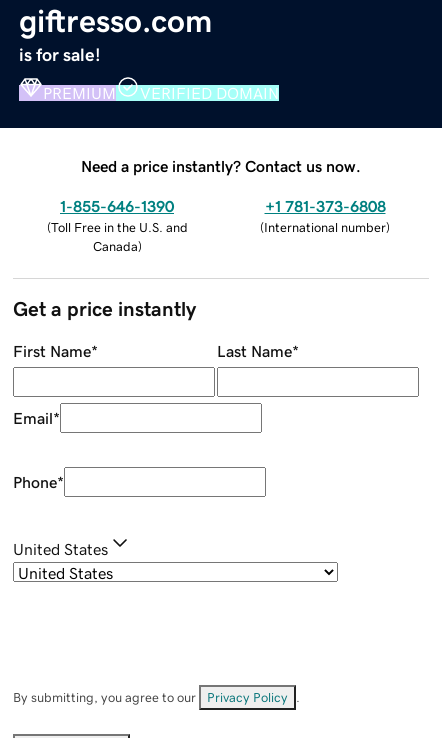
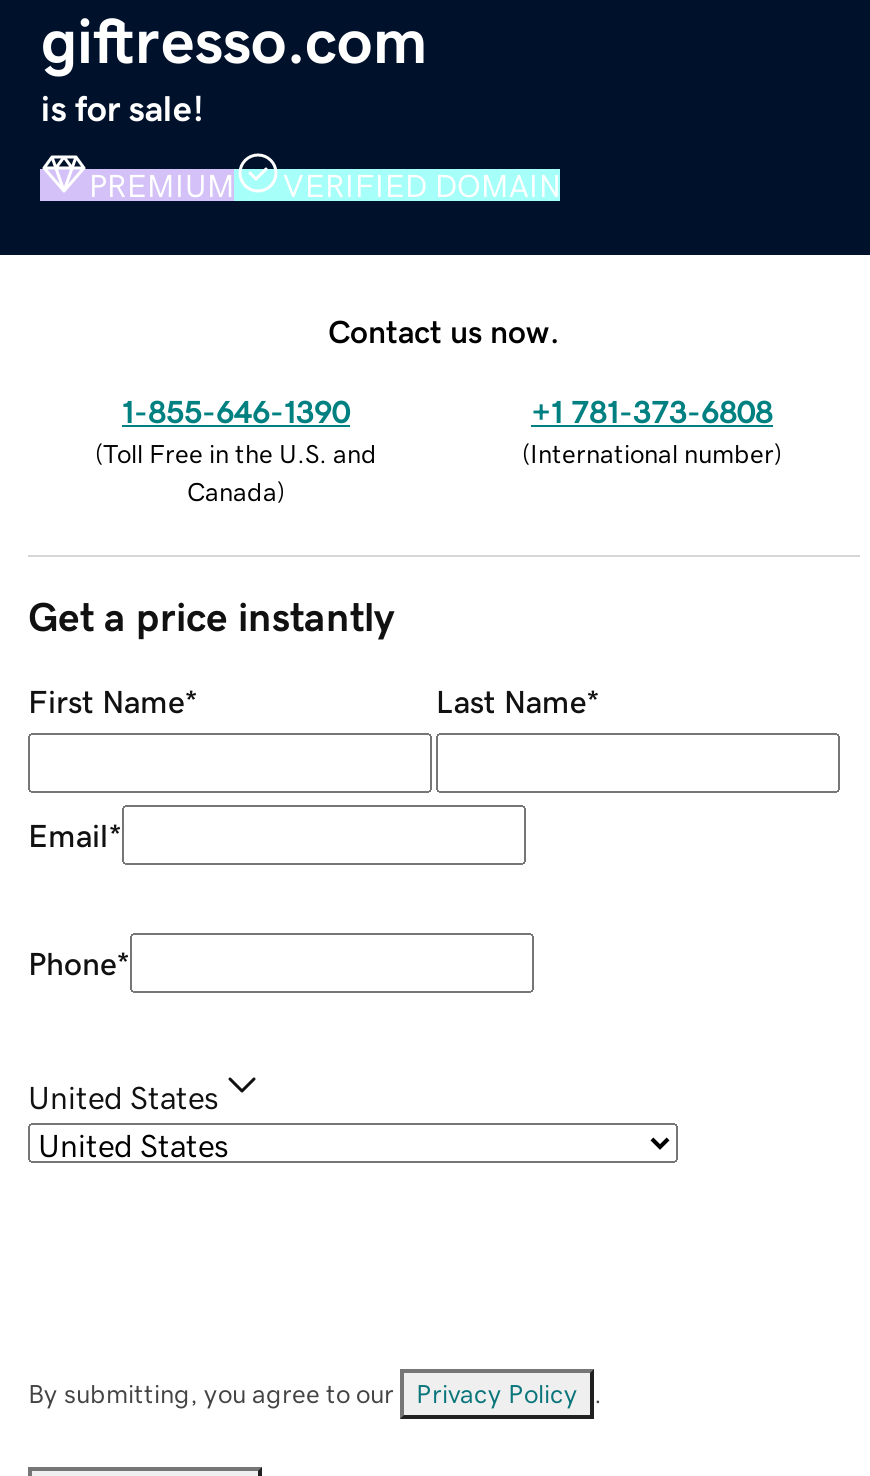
[81,158,361,174] Need a price instantly? Contact us now. -> [328,314,560,346] Contact us now.

